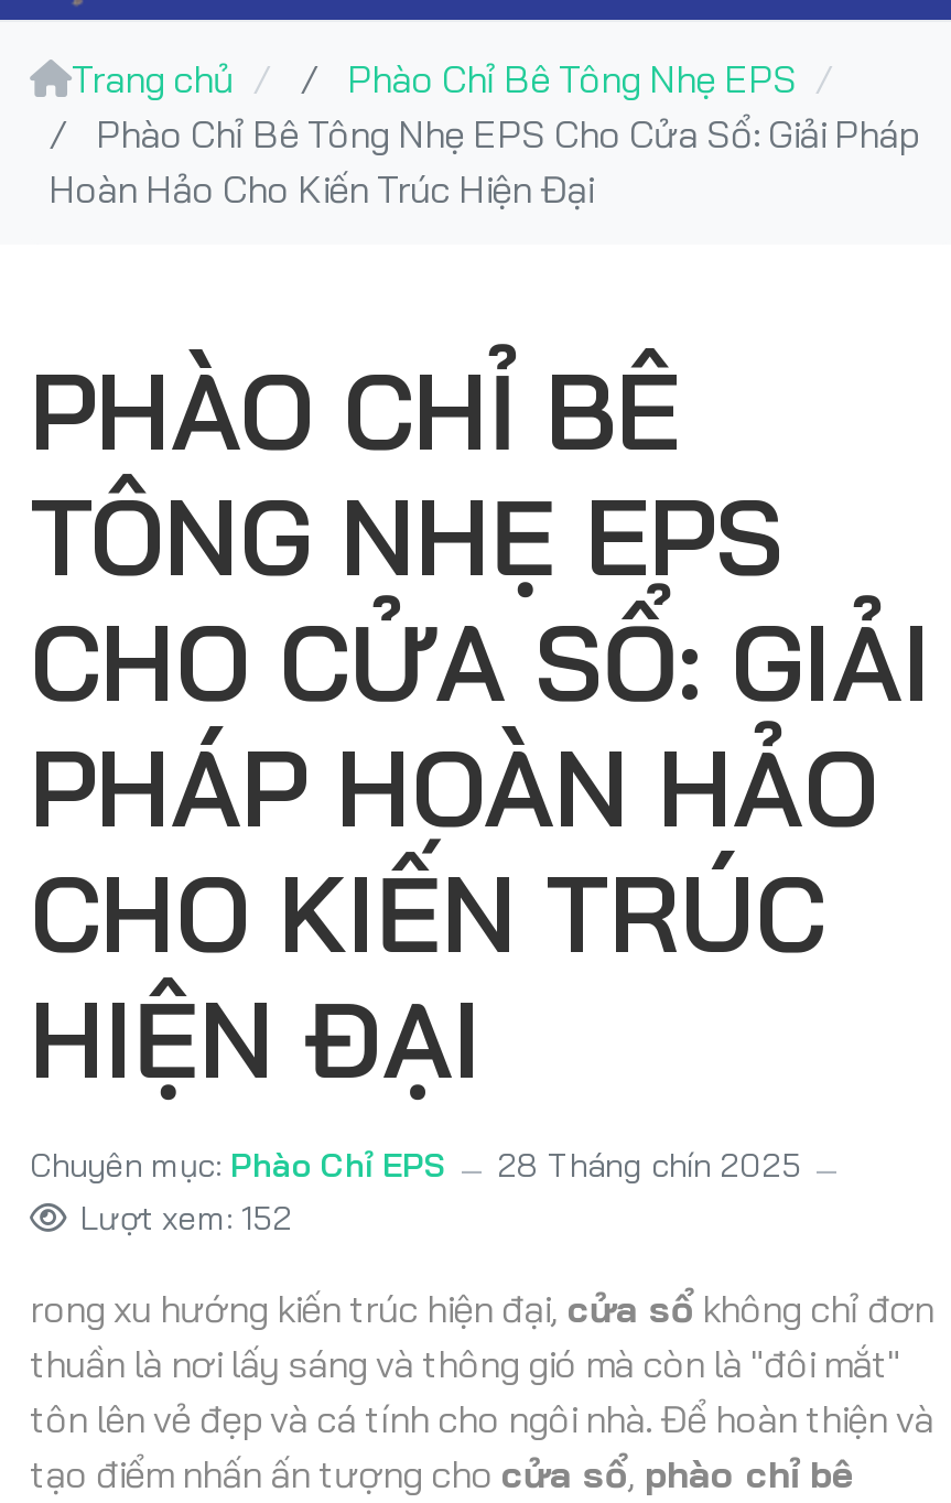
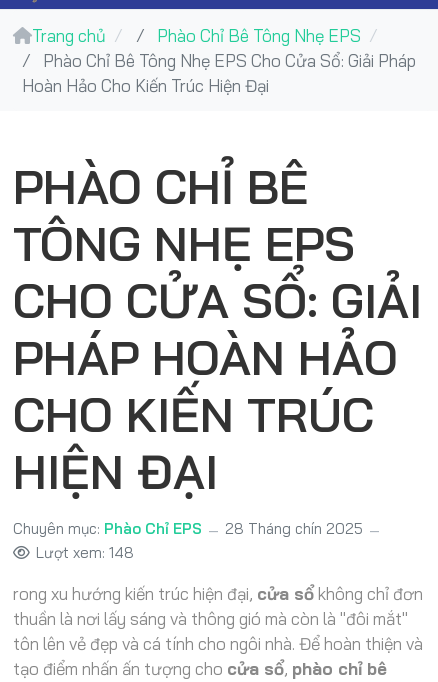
[80,1196,292,1238] Lượt xem: 152 -> [36,543,134,562] Lượt xem: 148

